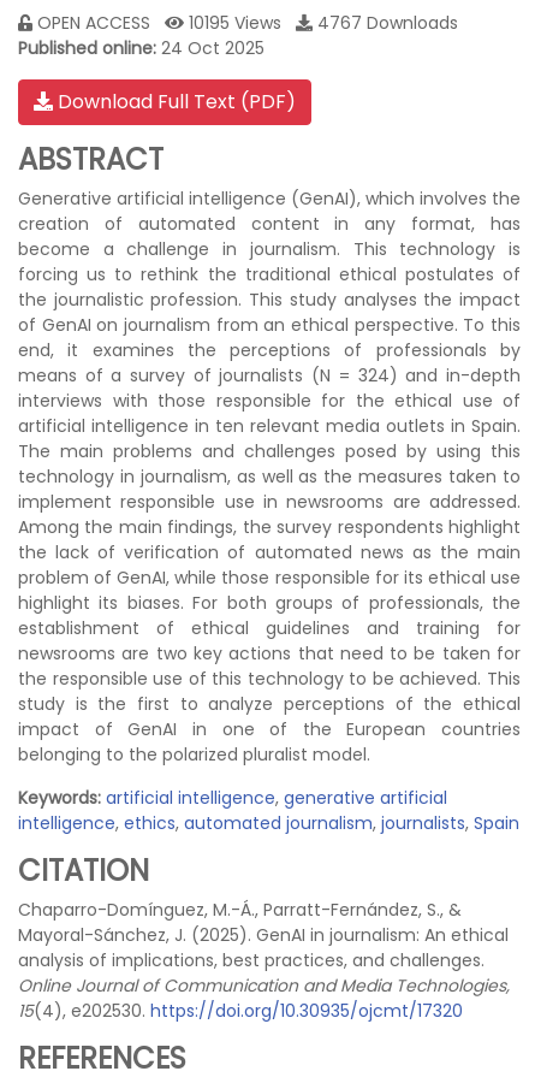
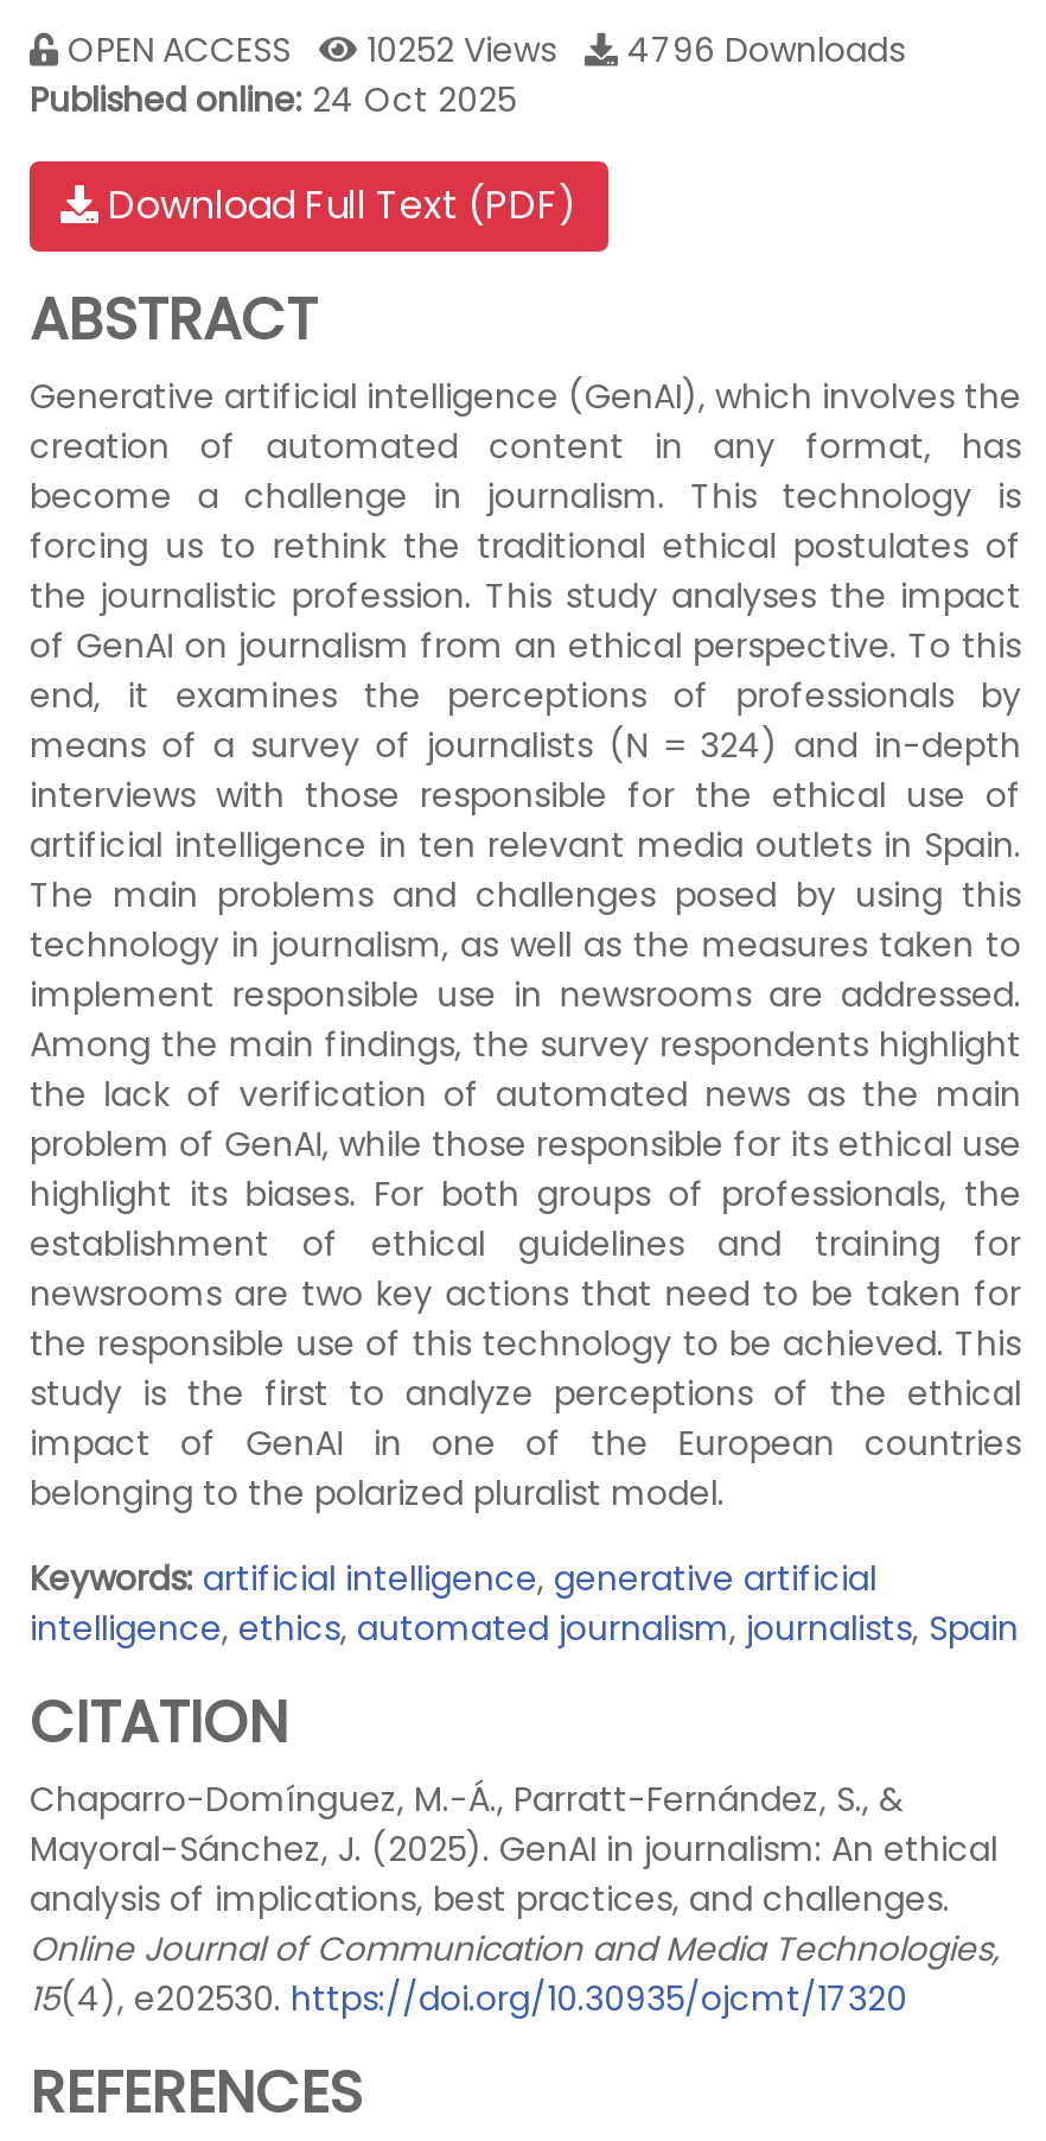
[184,11,296,35] 10195 Views -> [357,26,585,74] 10252 Views
[313,11,468,35] 4767 Downloads -> [618,26,924,74] 4796 Downloads

